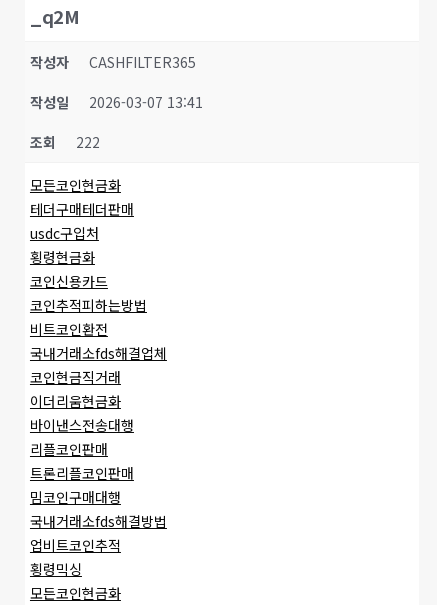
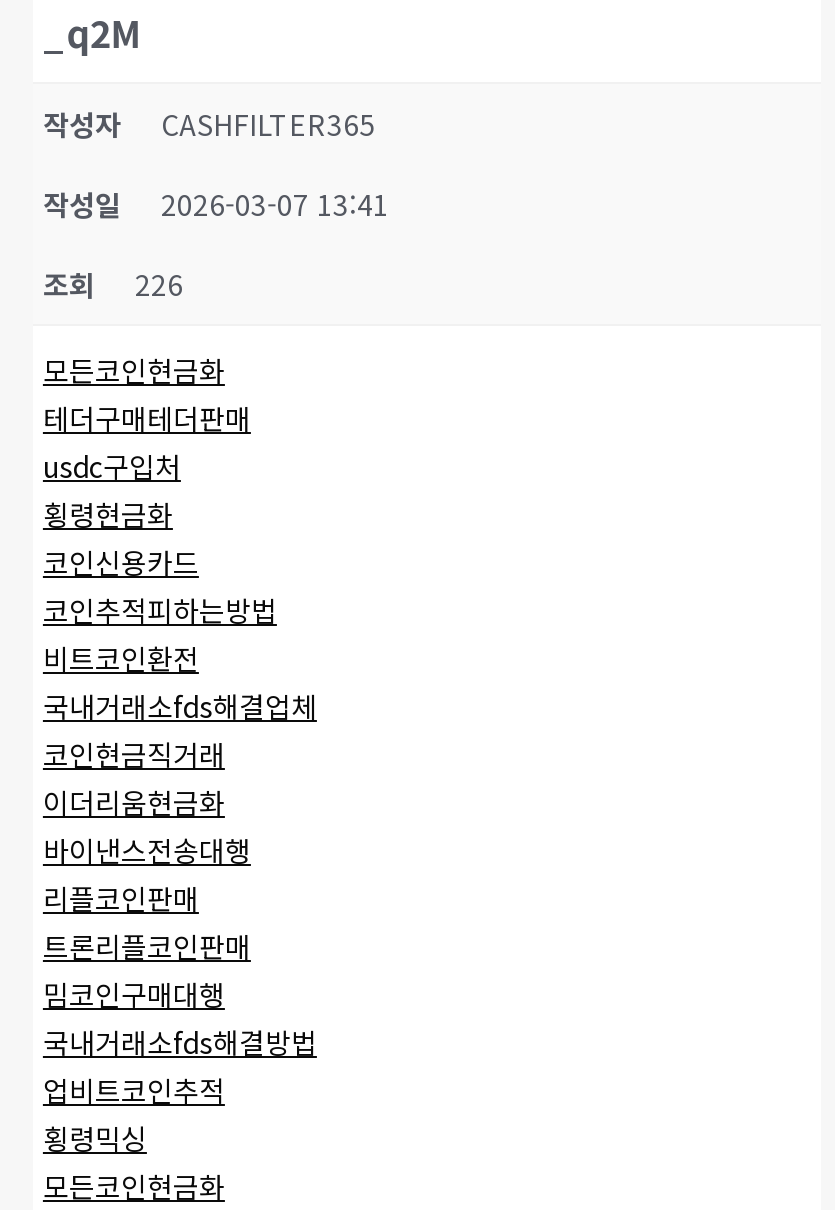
[30,132,100,152] 조회 222 -> [43,263,183,303] 조회 226

